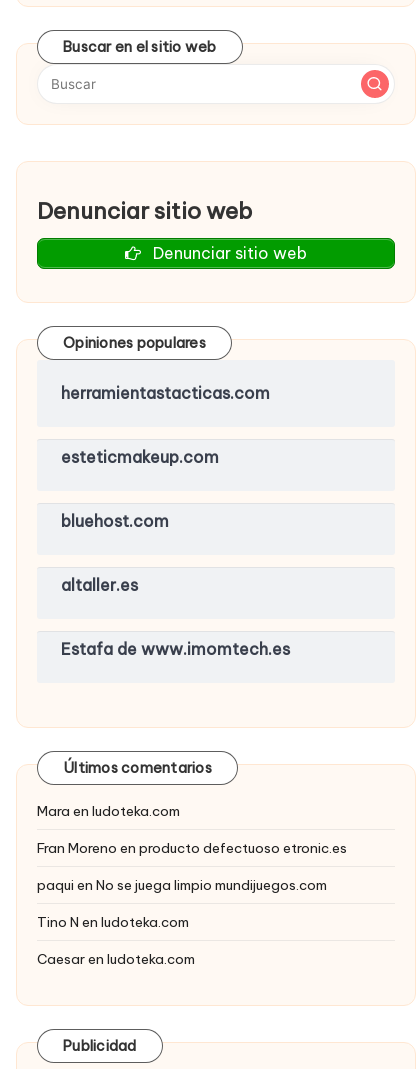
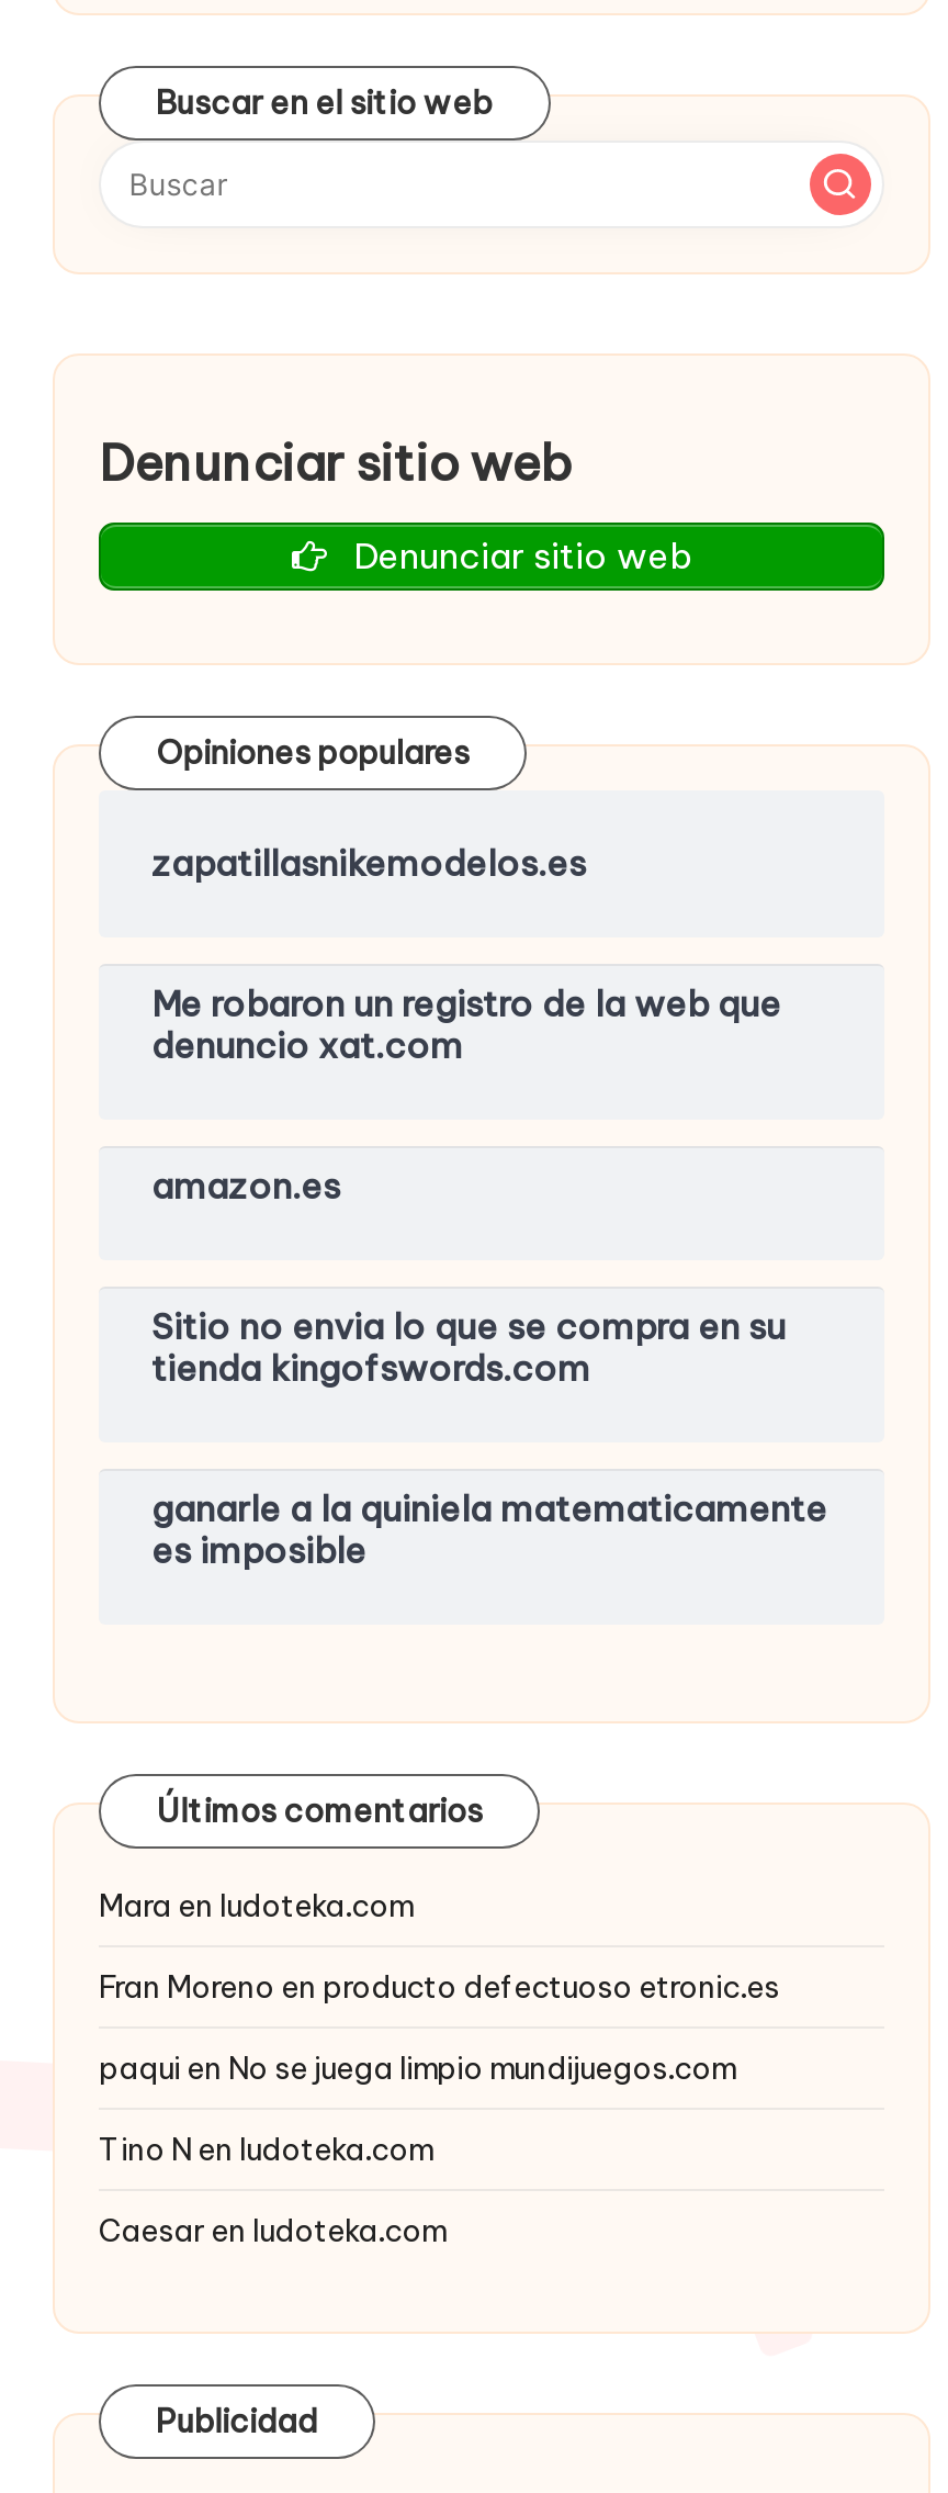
[61,383,270,403] herramientastacticas.com -> [151,841,586,885] zapatillasnikemodelos.es
[61,447,219,467] esteticmakeup.com -> [151,982,781,1067] Me robaron un registro de la web que | denuncio xat.com
[61,511,169,531] bluehost.com -> [151,1164,340,1208] amazon.es
[61,575,138,595] altaller.es -> [151,1305,786,1390] Sitio no envia lo que se compra en su | tienda kingofswords.com
[61,639,290,659] Estafa de www.imomtech.es -> [151,1487,827,1572] ganarle a la quiniela matematicamente | es imposible

